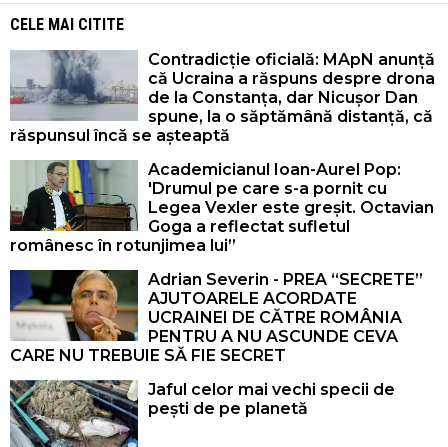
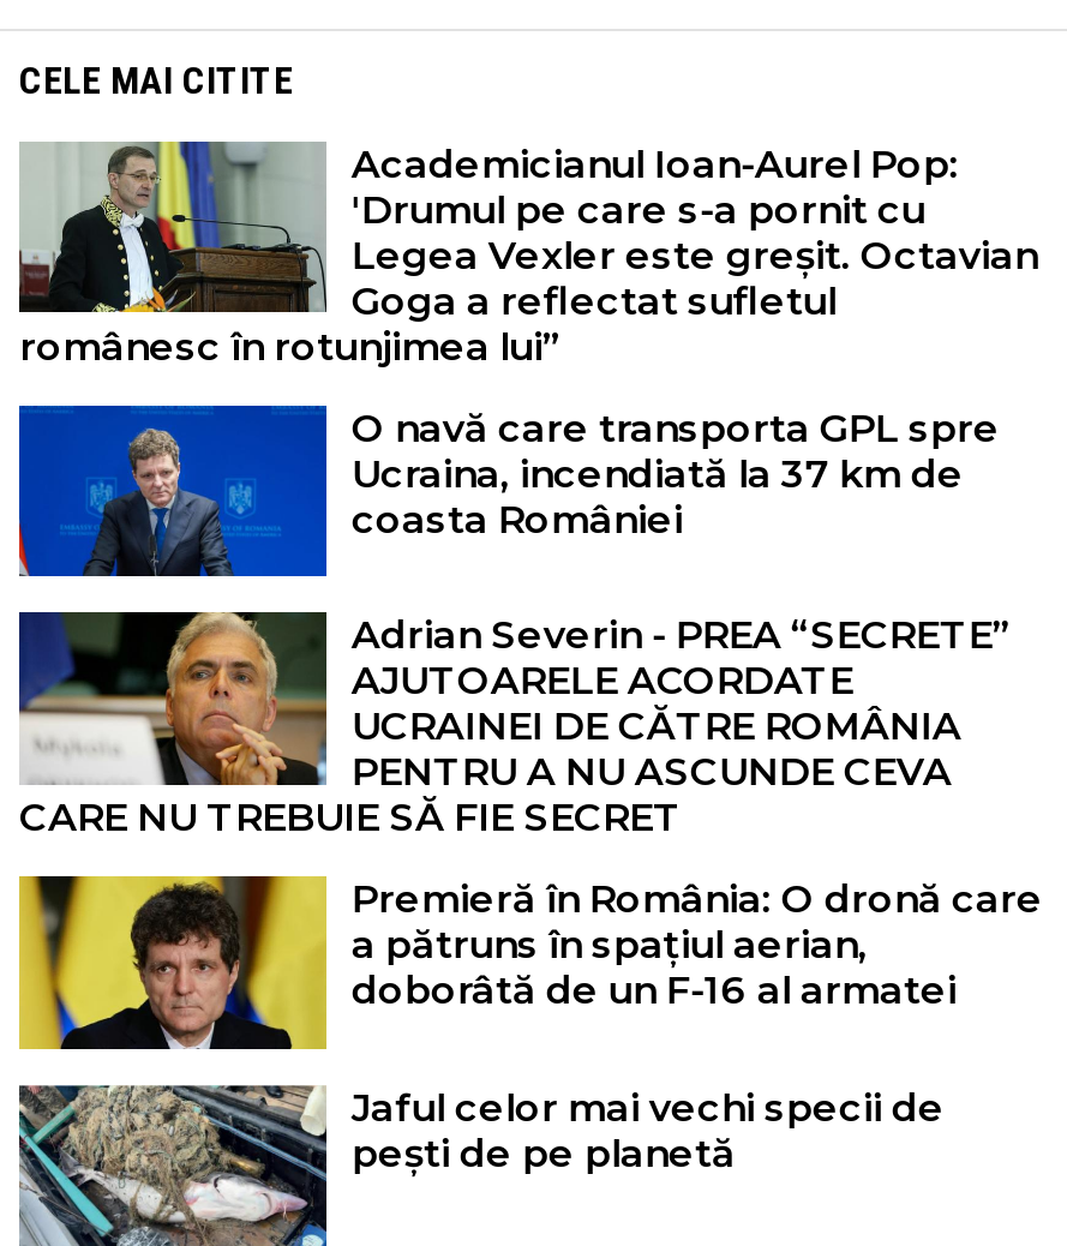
[10,50,435,145] [image] | Contradicție oficială: MApN anunță | că Ucraina a răspuns despre drona | de la Constanța, dar Nicușor Dan | spune, la o săptămână distanță, că | răspunsul încă se așteaptă -> none
moved [9,158,434,255] -> [17,137,1038,370]: [image] | Academicianul Ioan-Aurel Pop: | 'Drumul pe care s-a pornit cu | Legea Vexler este greșit. Octavian | Goga a reflectat sufletul | românesc în rotunjimea lui”
none -> [17,403,1000,579] [image] | O navă care transporta GPL spre | Ucraina, incendiată la 37 km de | coasta României
moved [9,268,423,365] -> [17,607,1012,841]: [image] | Adrian Severin - PREA “SECRETE” | AJUTOARELE ACORDATE | UCRAINEI DE CĂTRE ROMÂNIA | PENTRU A NU ASCUNDE CEVA | CARE NU TREBUIE SĂ FIE SECRET
none -> [17,874,1043,1052] [image] | Premieră în România: O dronă care | a pătruns în spațiul aerian, | doborâtă de un F-16 al armatei

